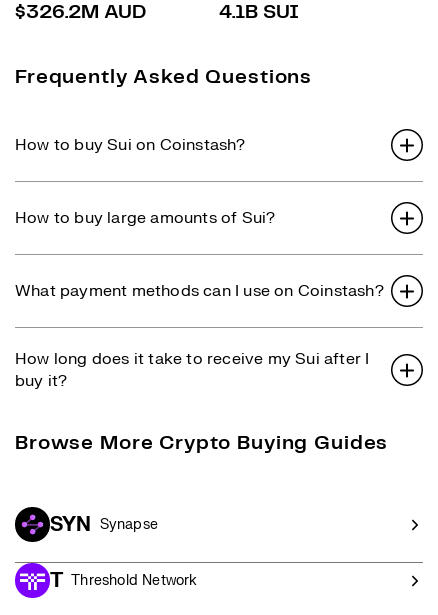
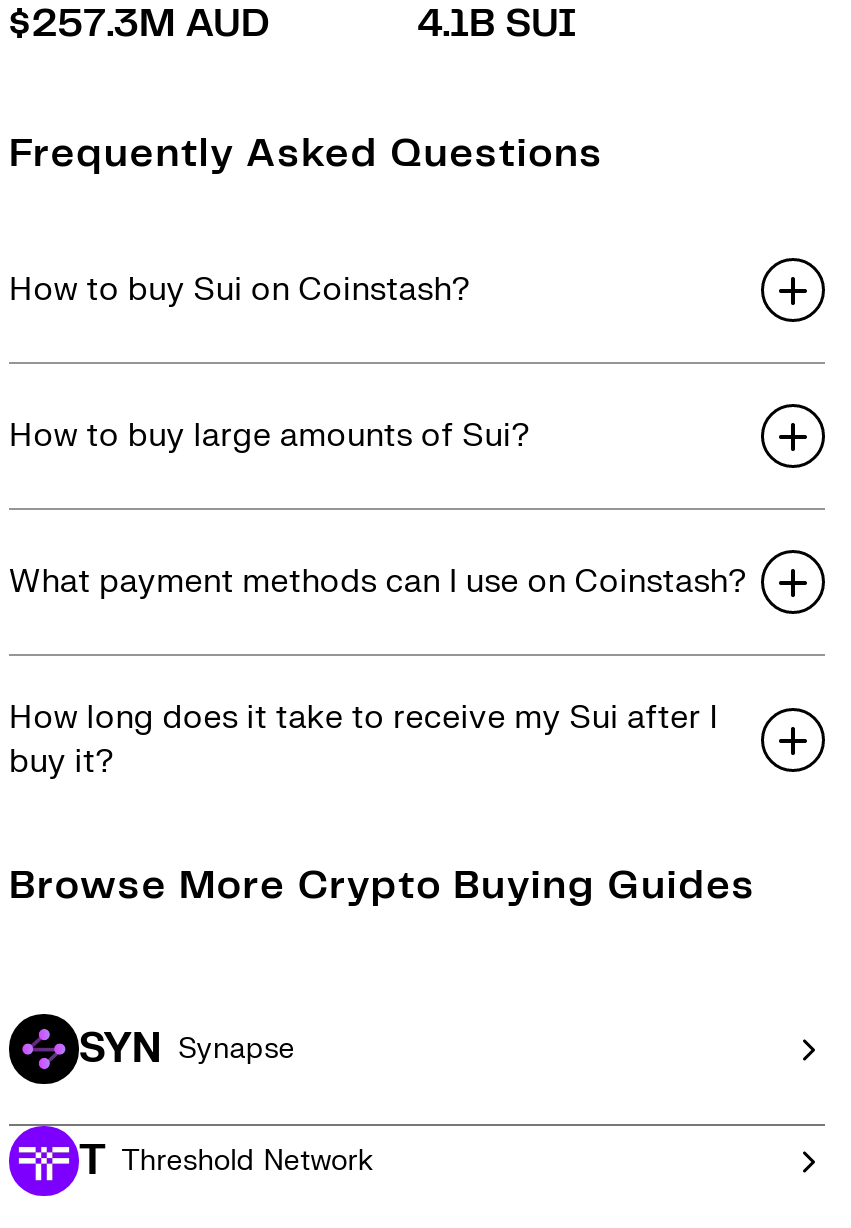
[15,3,146,22] $326.2M AUD -> [9,6,269,44] $257.3M AUD

